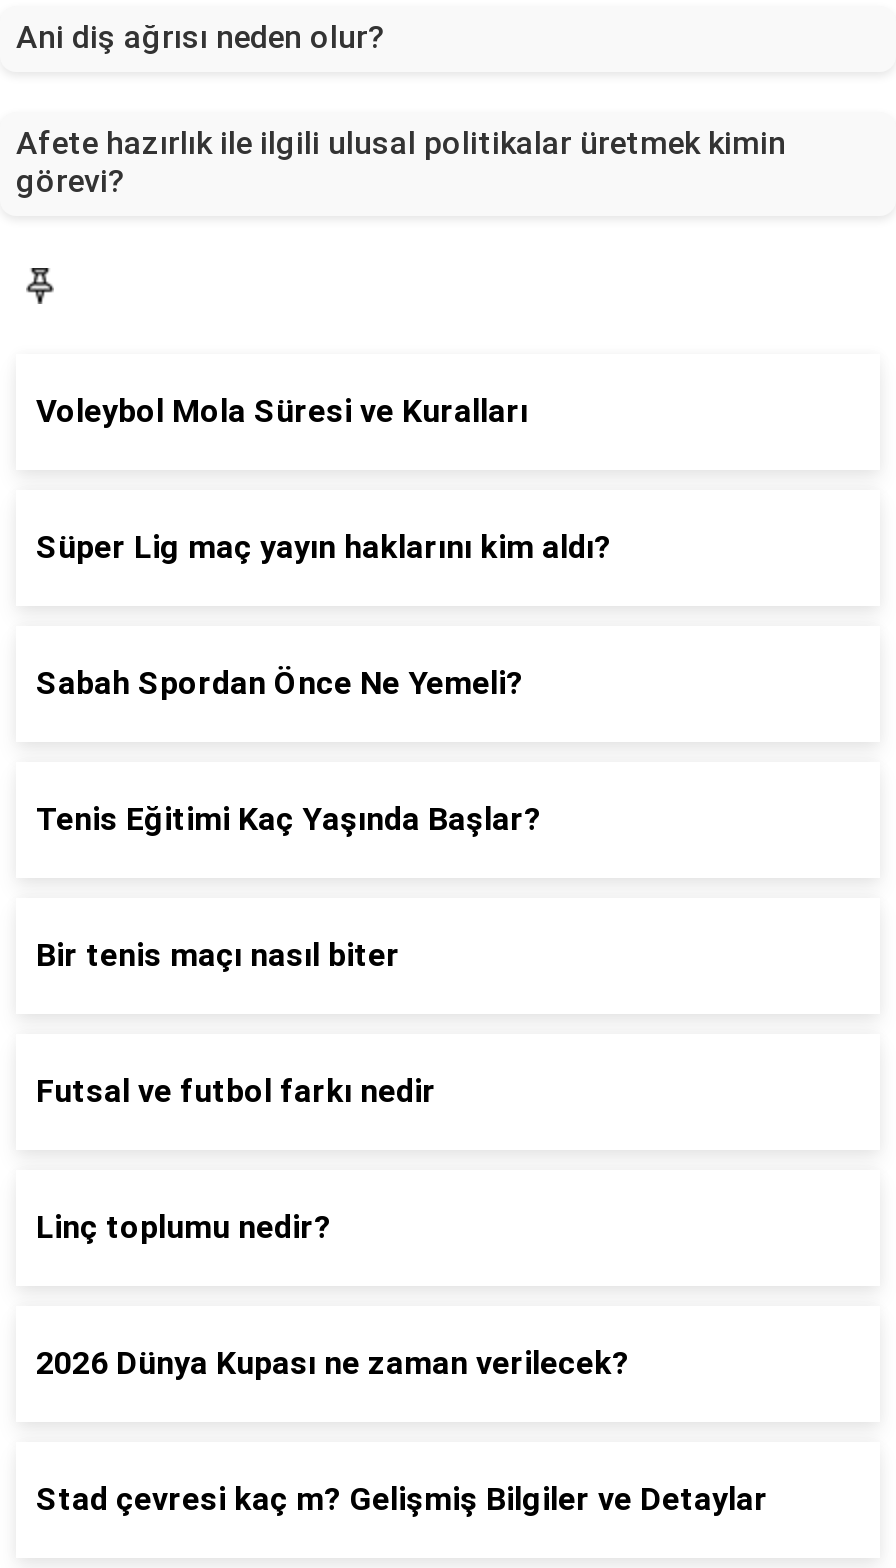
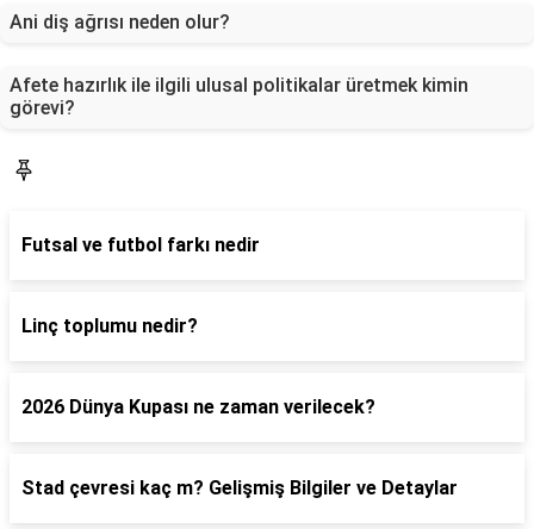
[36,392,528,430] Voleybol Mola Süresi ve Kuralları -> none
[36,528,612,566] Süper Lig maç yayın haklarını kim aldı? -> none
[36,664,524,702] Sabah Spordan Önce Ne Yemeli? -> none
[36,800,542,838] Tenis Eğitimi Kaç Yaşında Başlar? -> none
[36,936,400,974] Bir tenis maçı nasıl biter -> none

